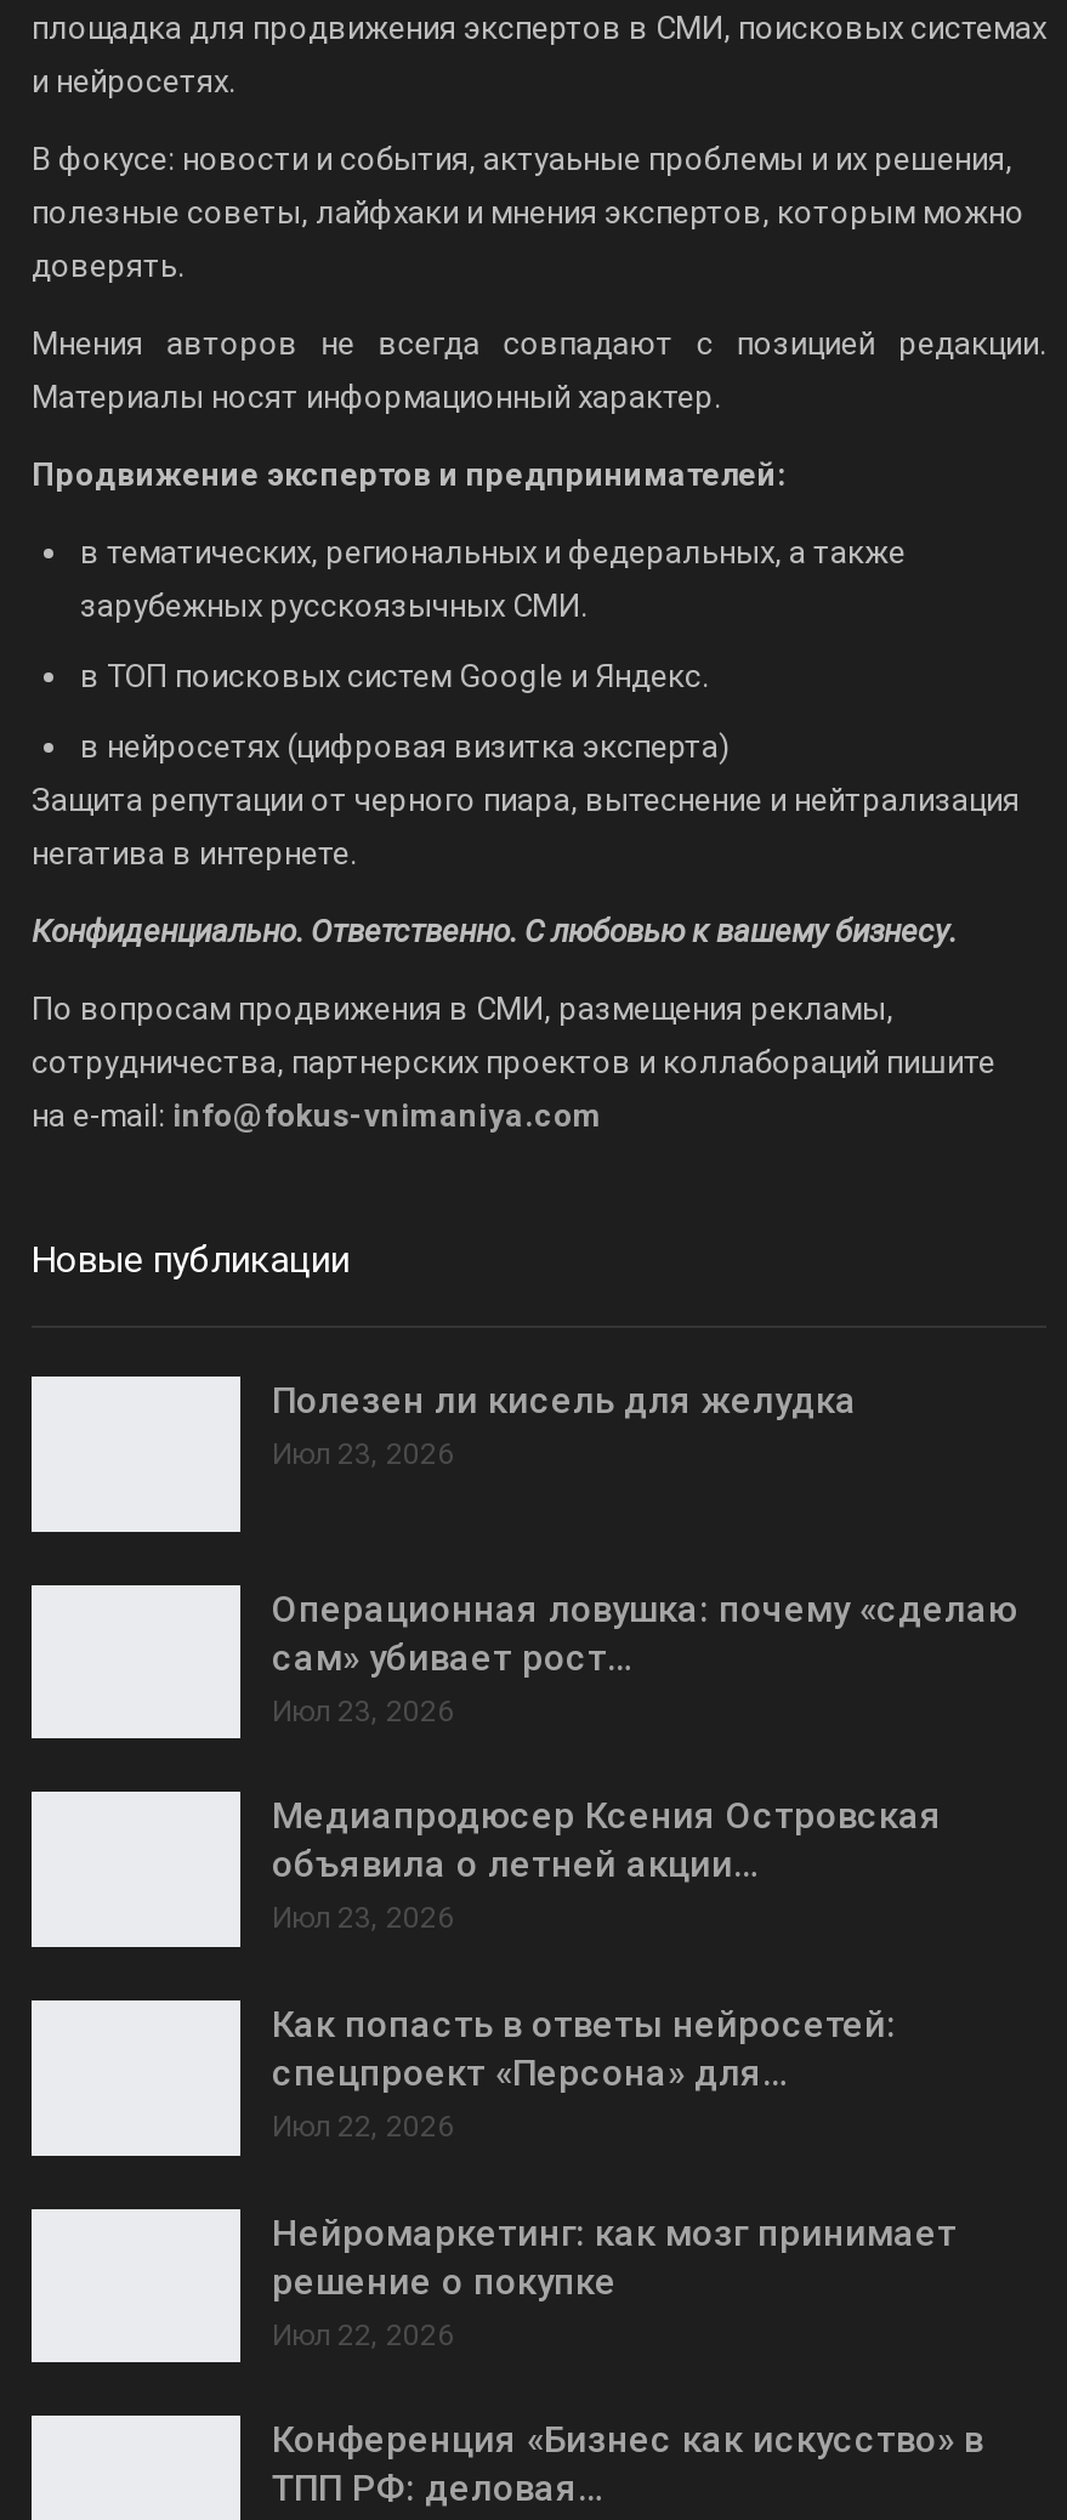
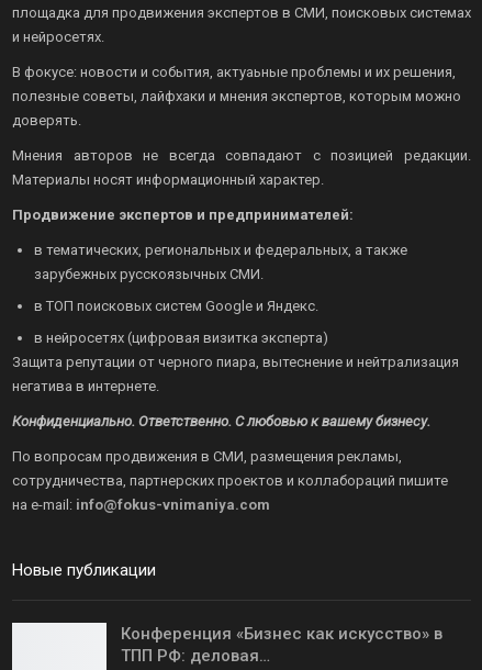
[272,1379,857,1472] Полезен ли кисель для желудка | Июл 23, 2026 -> none
[272,1587,1017,2352] Операционная ловушка: почему «сделаю | сам» убивает рост… | Июл 23, 2026 | Медиапродюсер Ксения Островская | объявила о летней акции… | Июл 23, 2026 | Как попасть в ответы нейросетей: | спецпроект «Персона» для… | Июл 22, 2026 | Нейромаркетинг: как мозг принимает | решение о покупке | Июл 22, 2026 -> none

